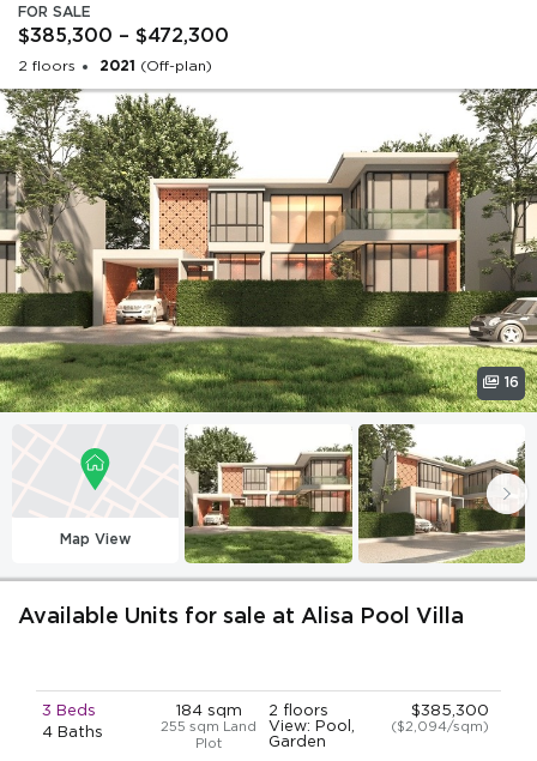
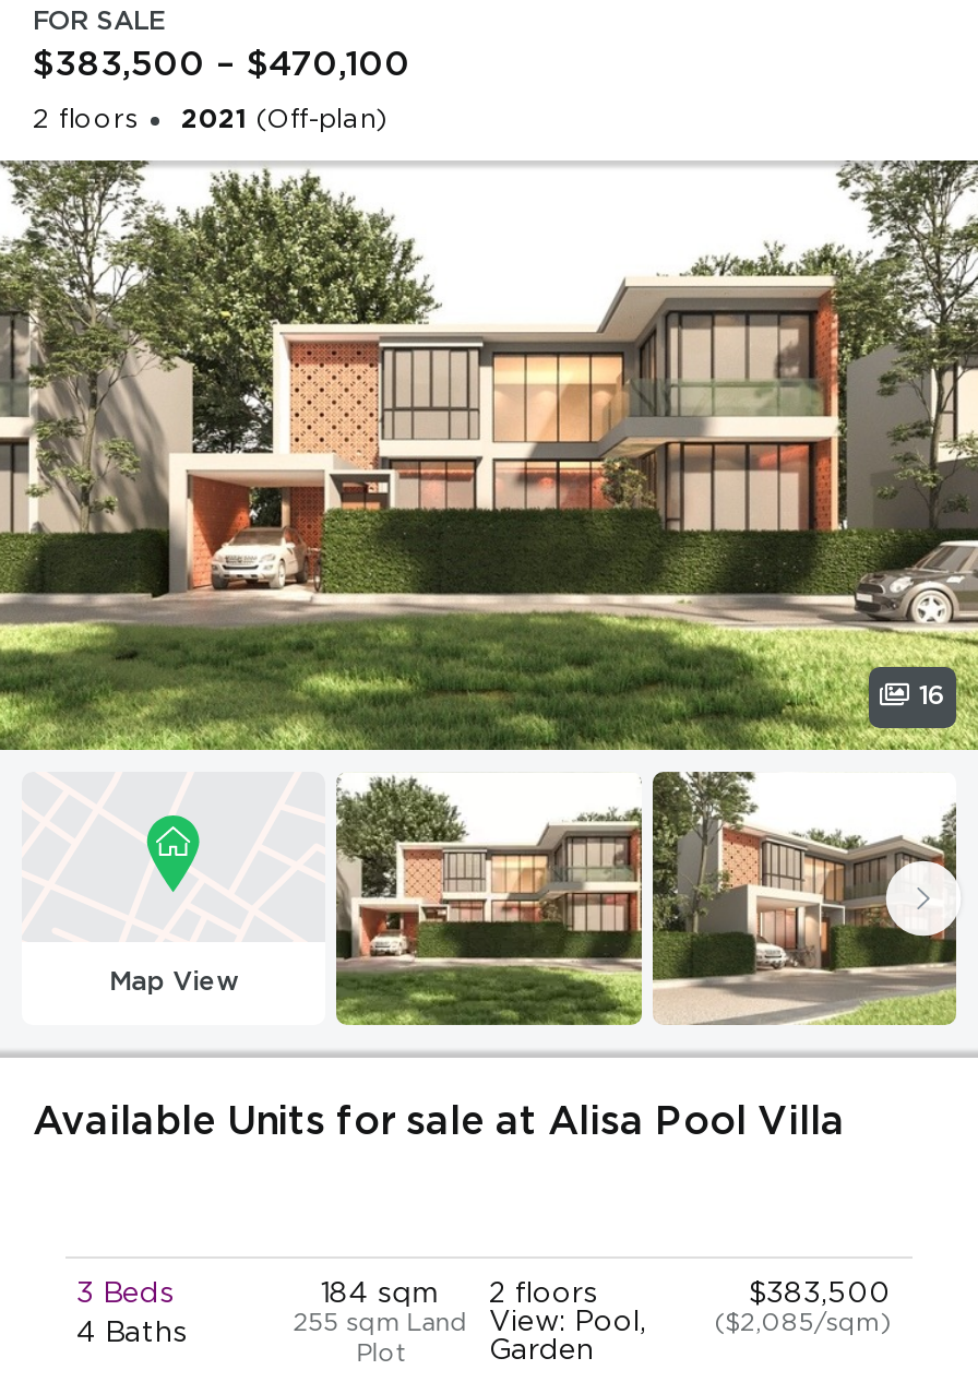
[18,28,229,46] $385,300 – $472,300 -> [33,49,410,82] $383,500 – $470,100
[391,705,489,733] $385,300 | ($2,094/sqm) -> [714,1283,891,1335] $383,500 | ($2,085/sqm)

